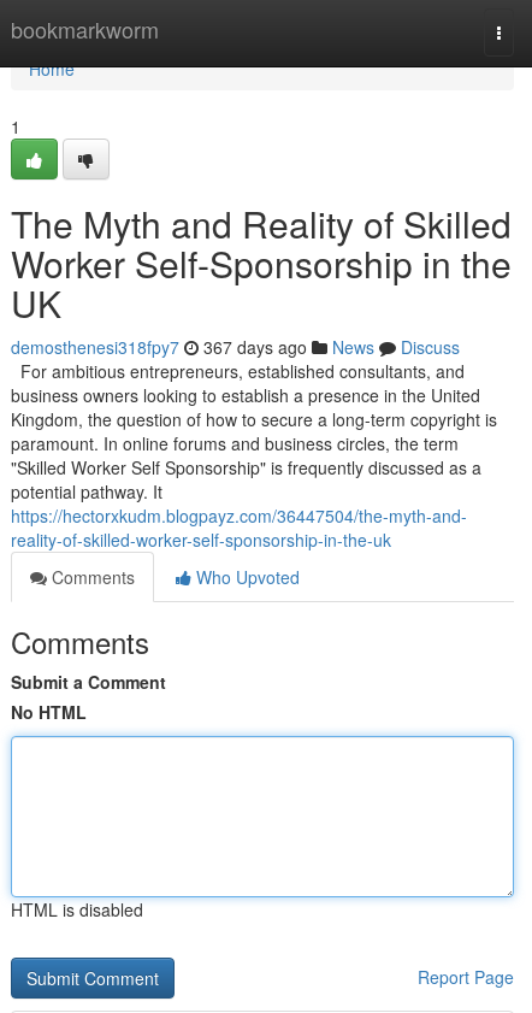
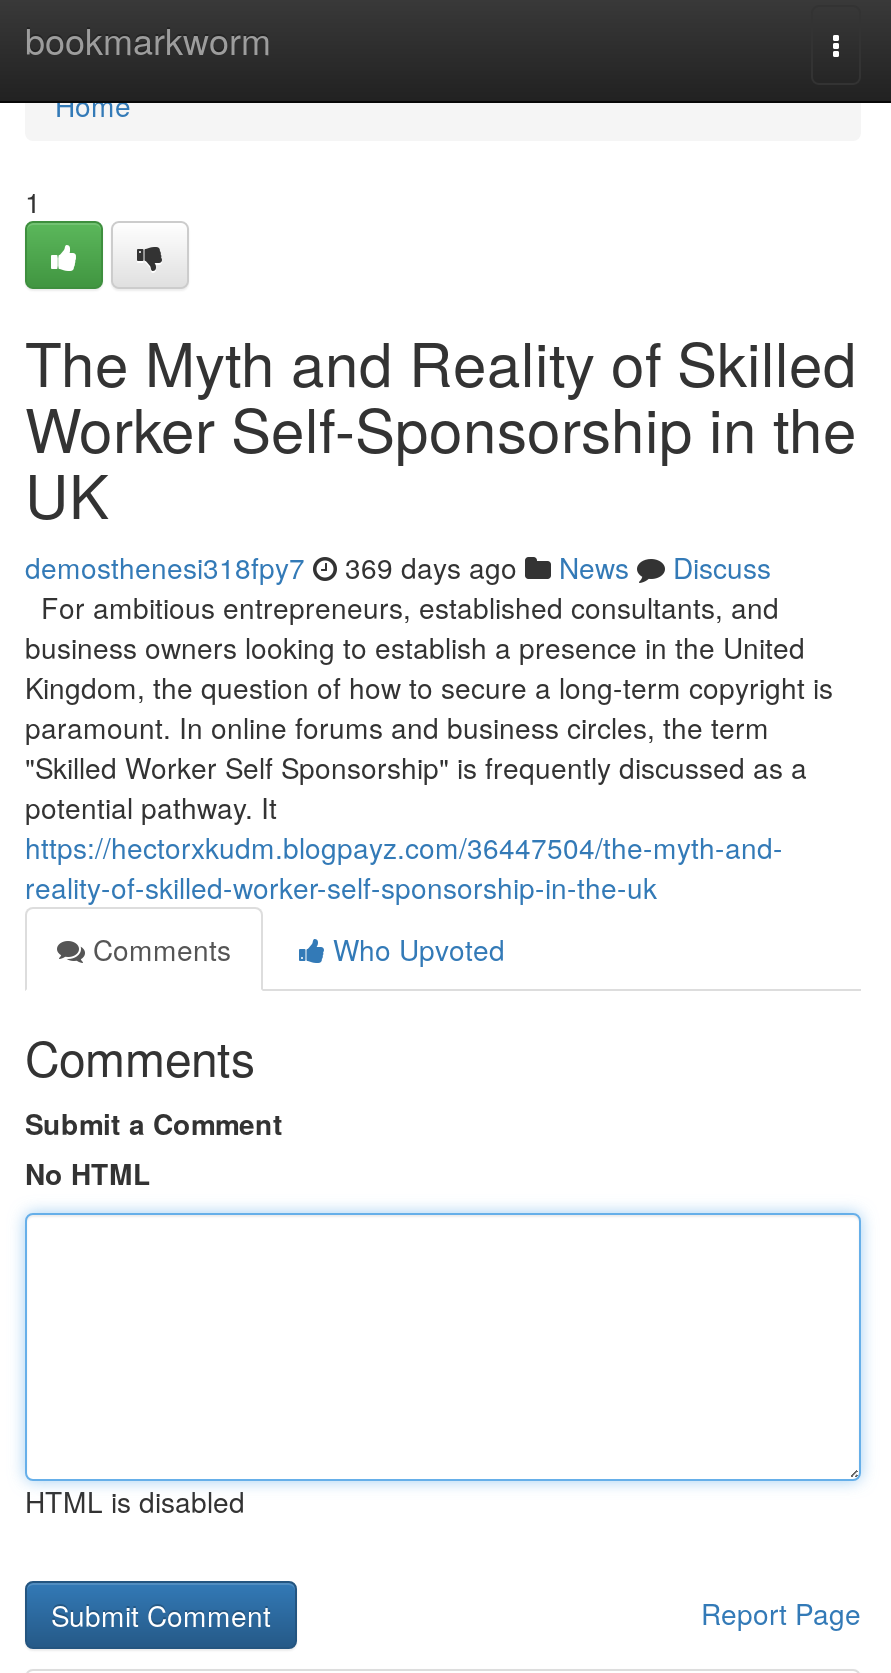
[11,335,460,359] demosthenesi318fpy7 367 days ago News Discuss -> [25,547,771,587] demosthenesi318fpy7 369 days ago News Discuss

